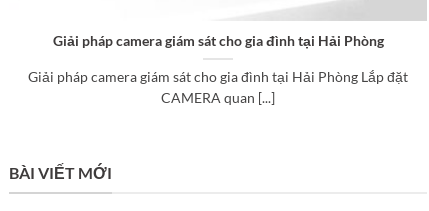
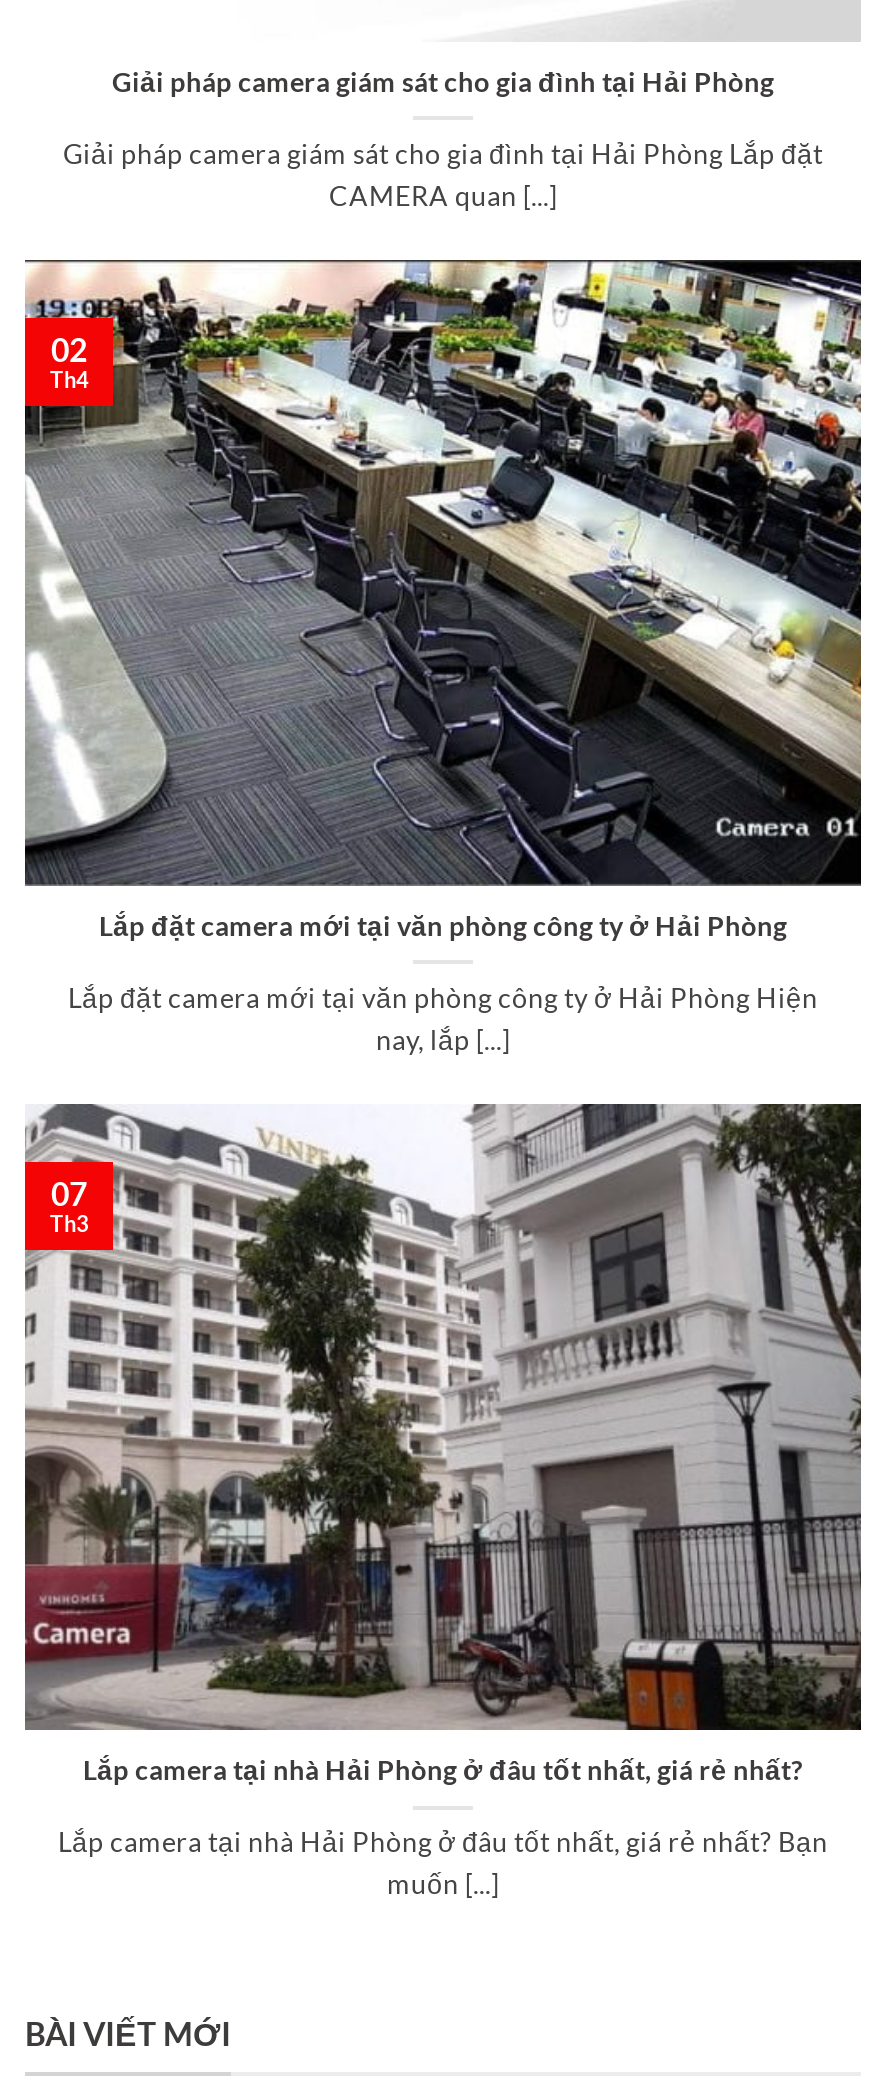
none -> [23,258,863,888] [image] | 02 | Th4
none -> [23,1102,863,1732] [image] | 07 | Th3
none -> [58,1755,828,1901] Lắp camera tại nhà Hải Phòng ở đâu tốt nhất, giá rẻ nhất? | Lắp camera tại nhà Hải Phòng ở đâu tốt nhất, giá rẻ nhất? Bạn | muốn [...]
none -> [68,911,818,1057] Lắp đặt camera mới tại văn phòng công ty ở Hải Phòng | Lắp đặt camera mới tại văn phòng công ty ở Hải Phòng Hiện | nay, lắp [...]

